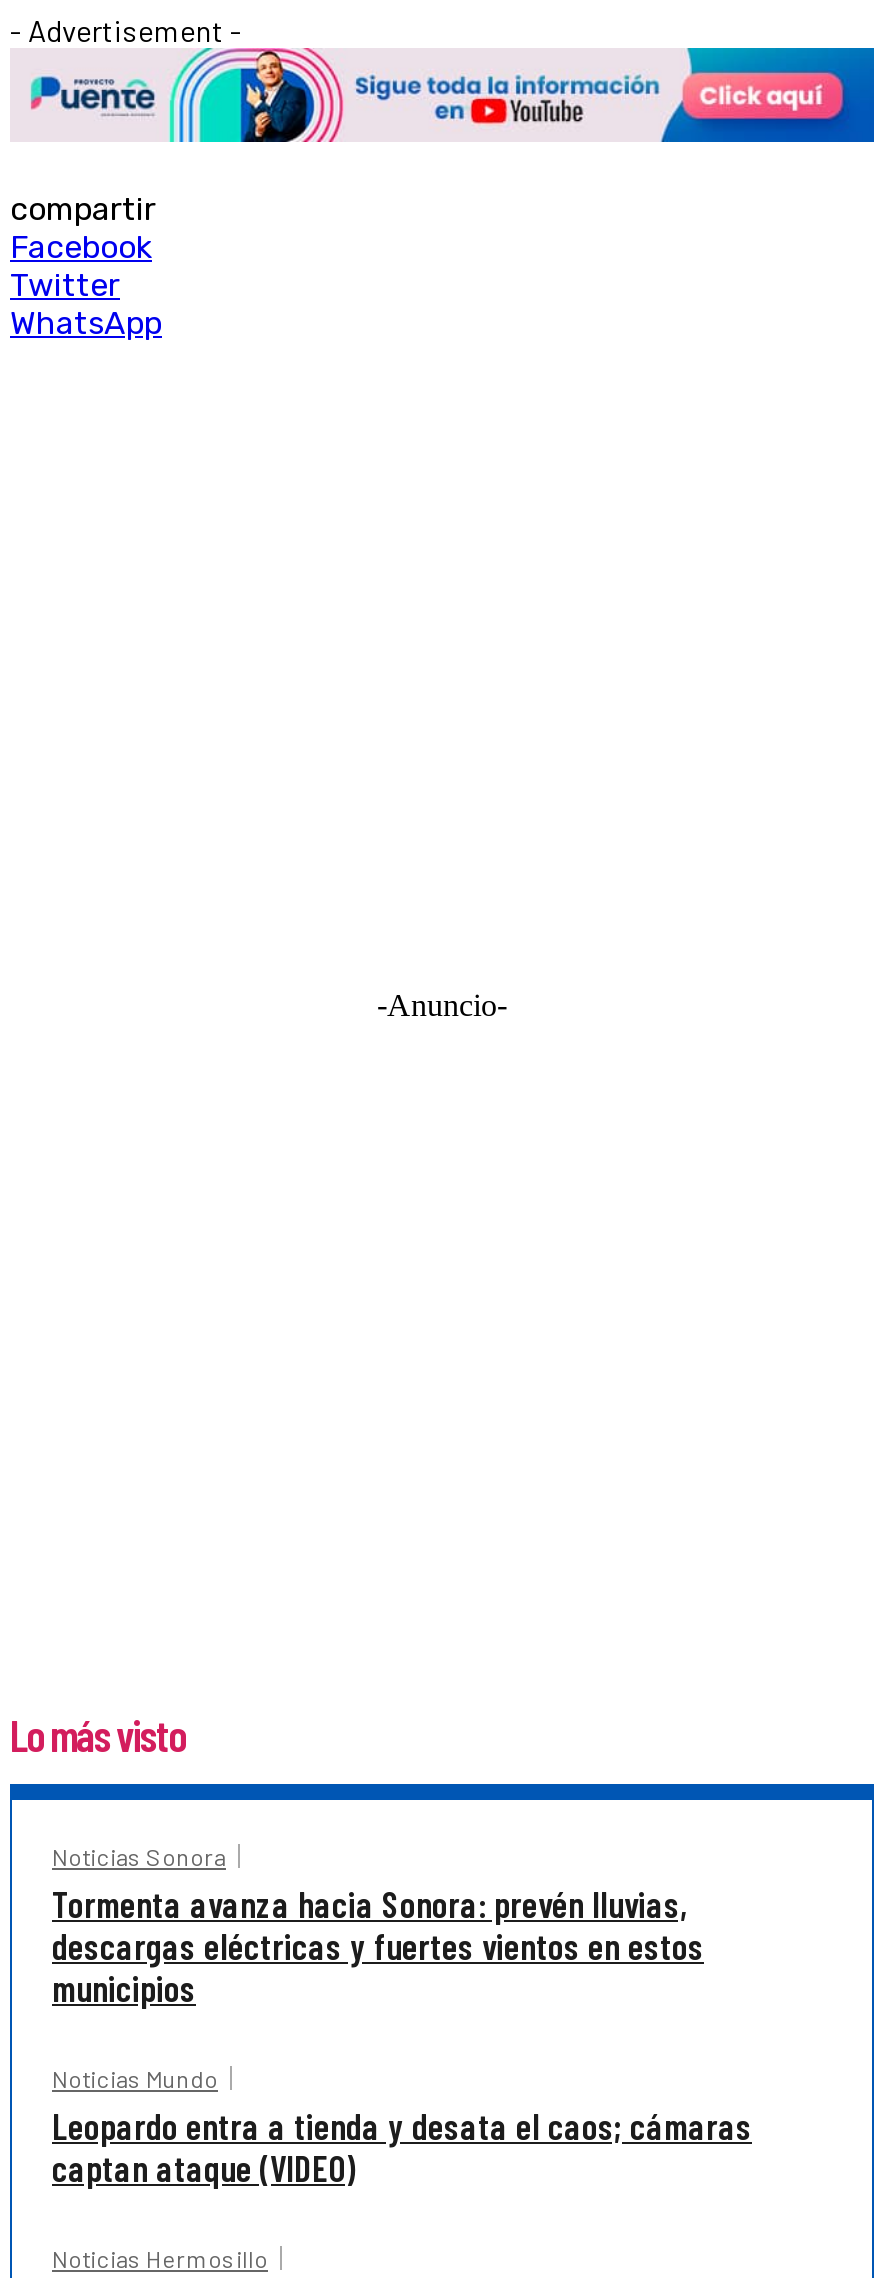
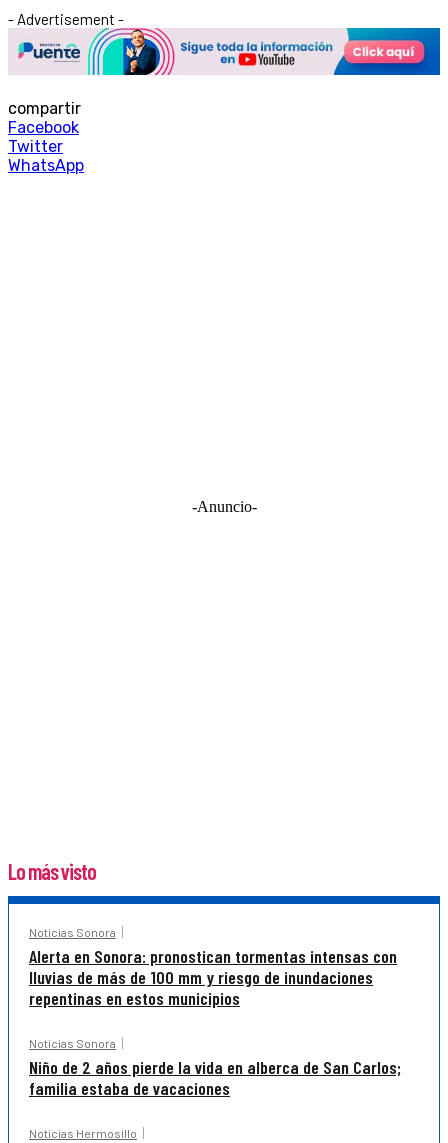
[52,1882,704,2010] Tormenta avanza hacia Sonora: prevén lluvias, | descargas eléctricas y fuertes vientos en estos | municipios -> [29,945,397,1009] Alerta en Sonora: pronostican tormentas intensas con | lluvias de más de 100 mm y riesgo de inundaciones | repentinas en estos municipios
[52,2064,752,2190] Noticias Mundo | Leopardo entra a tienda y desata el caos; cámaras | captan ataque (VIDEO) -> [29,1036,401,1099] Noticias Sonora | Niño de 2 años pierde la vida en alberca de San Carlos; | familia estaba de vacaciones

